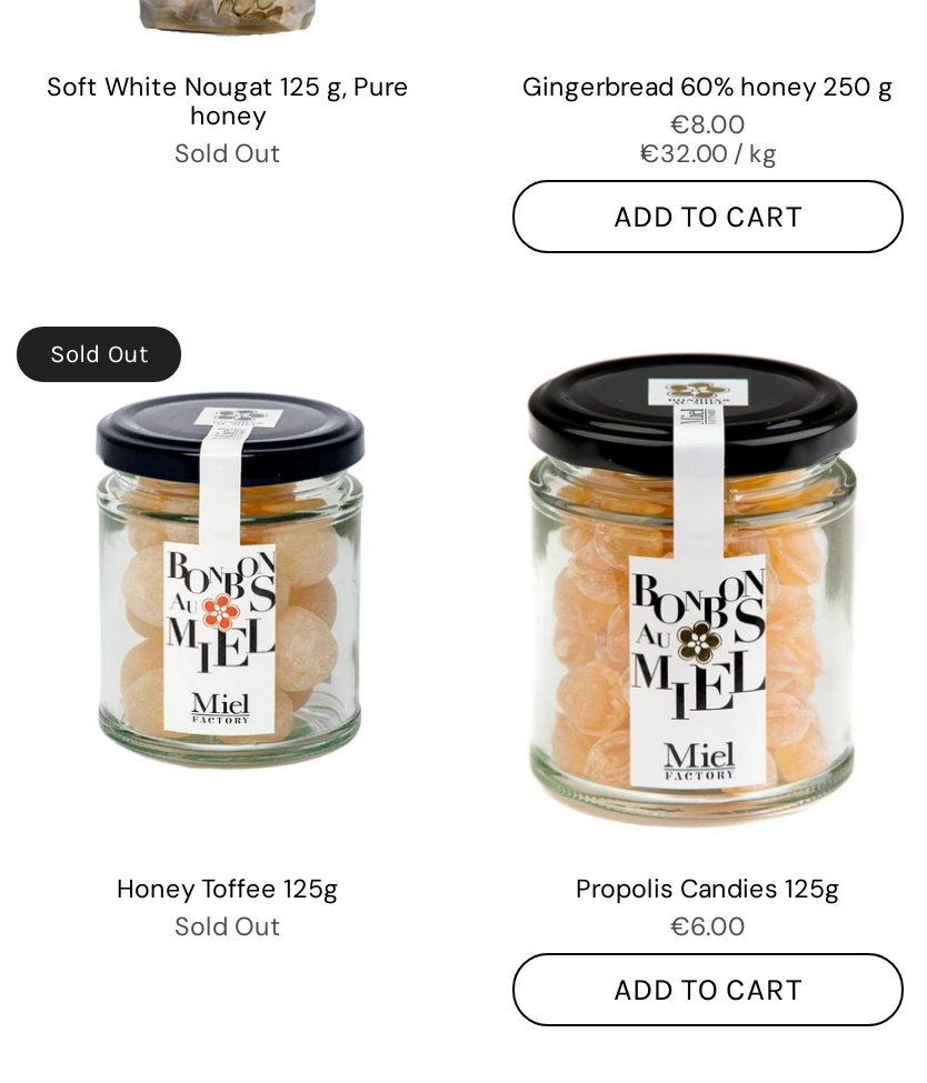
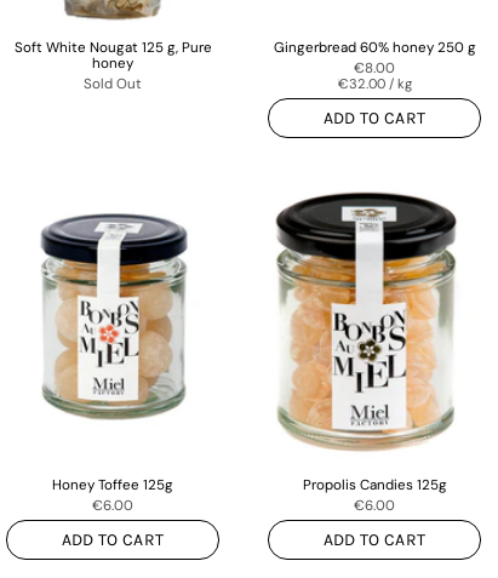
[50,341,148,370] Sold Out -> none
[175,912,281,945] Sold Out -> [61,497,164,551] €6.00 | ADD TO CART

